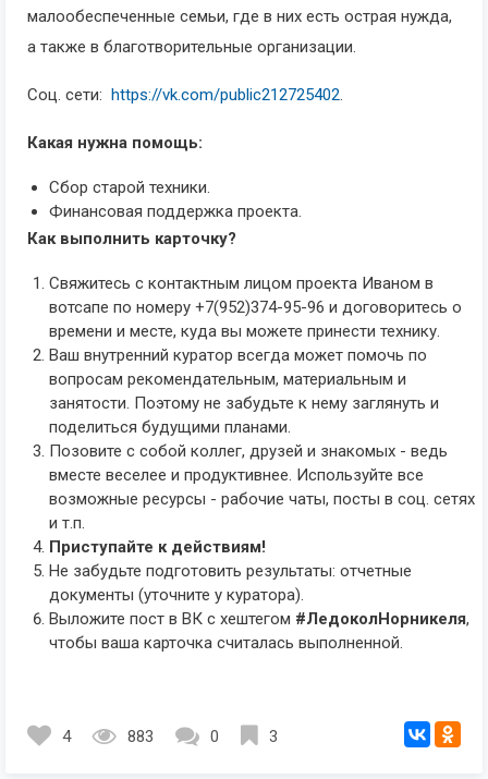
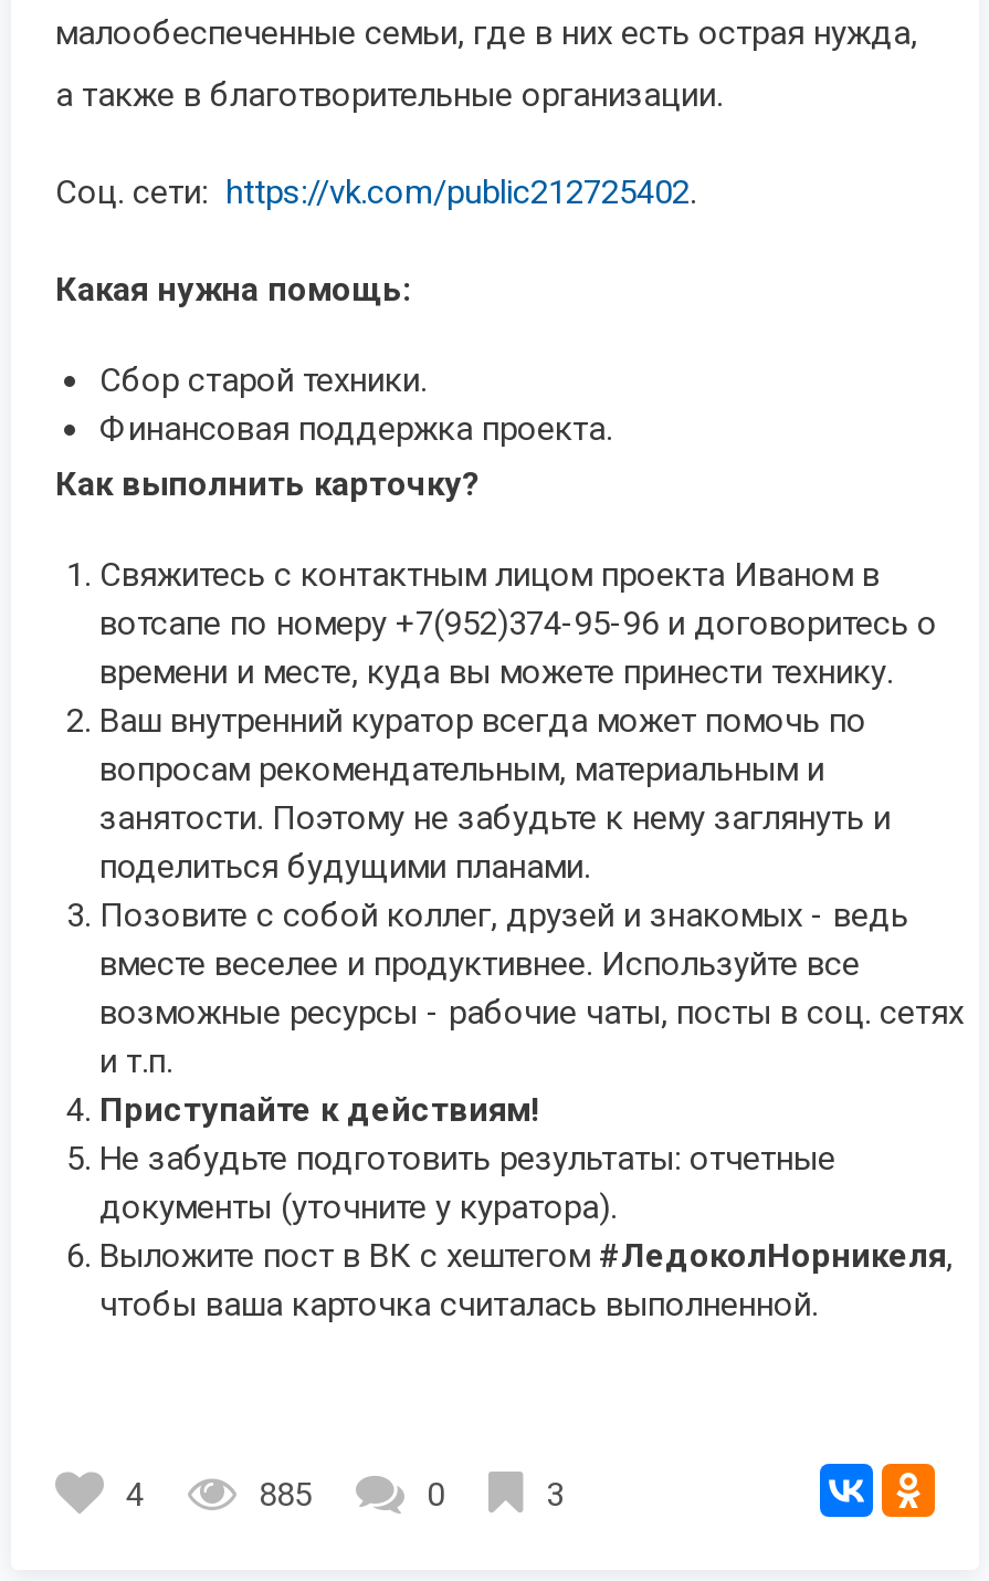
[127,727,154,746] 883 -> [259,1475,312,1515] 885

